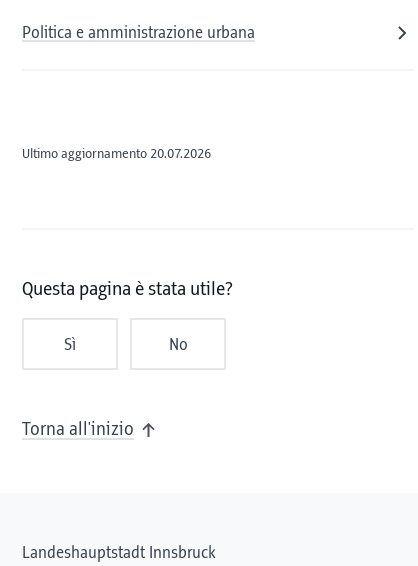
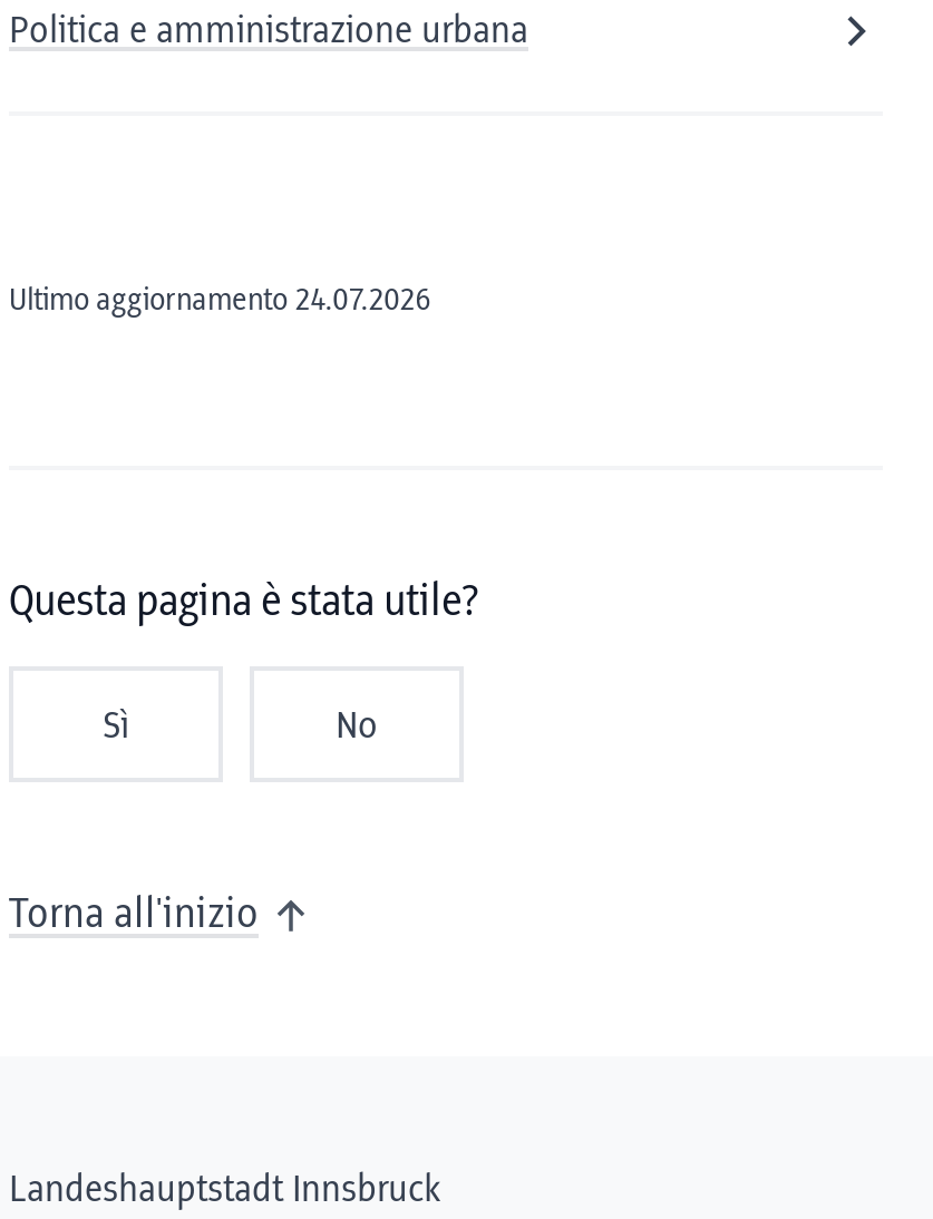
[22,146,211,161] Ultimo aggiornamento 20.07.2026 -> [9,283,430,316] Ultimo aggiornamento 24.07.2026

